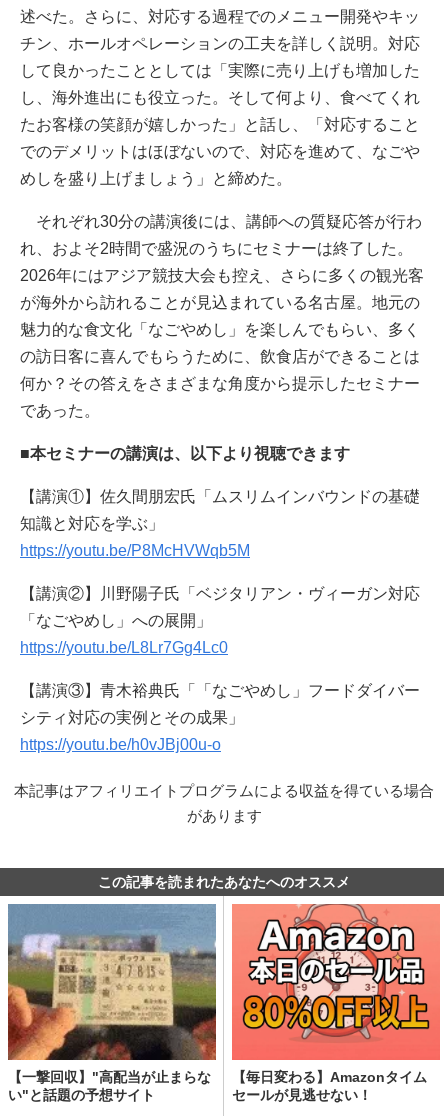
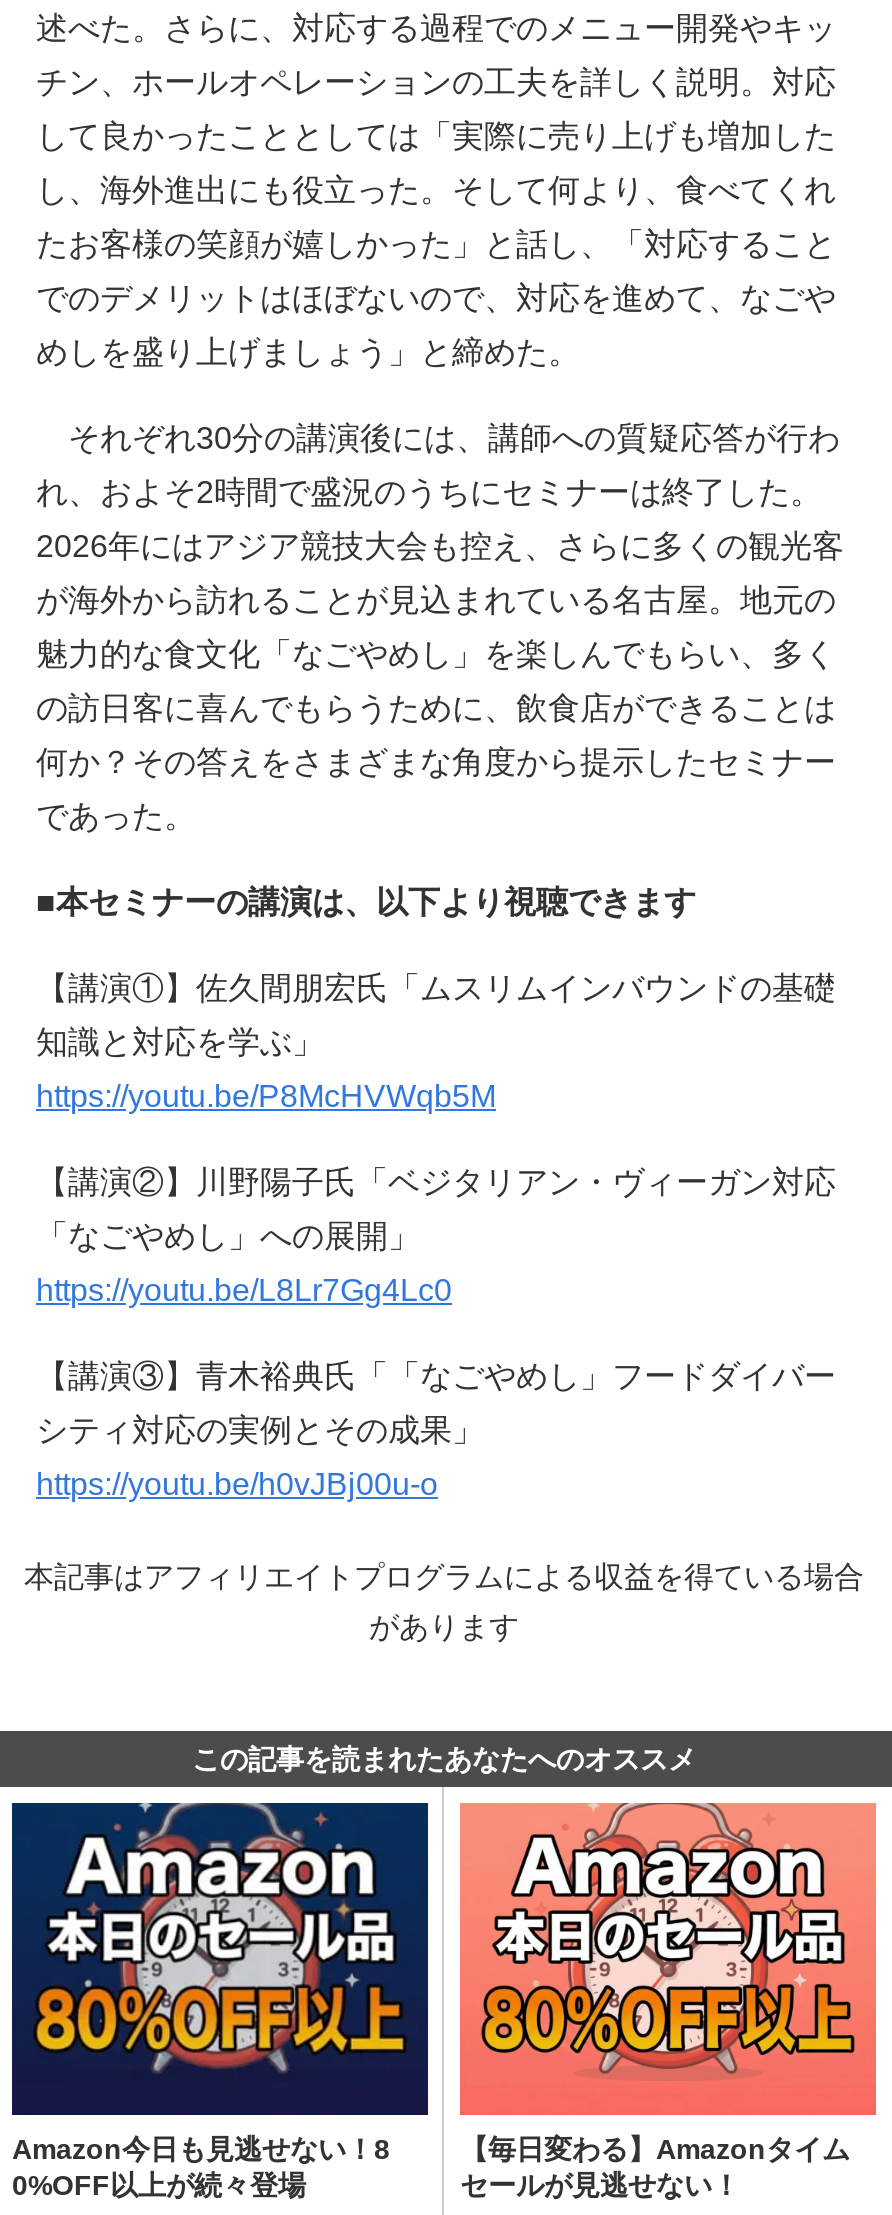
[7,903,217,1103] [image] | 【一撃回収】"高配当が止まらな | い"と話題の予想サイト -> [10,1801,430,2201] [image] | Amazon今日も見逃せない！8 | 0%OFF以上が続々登場

